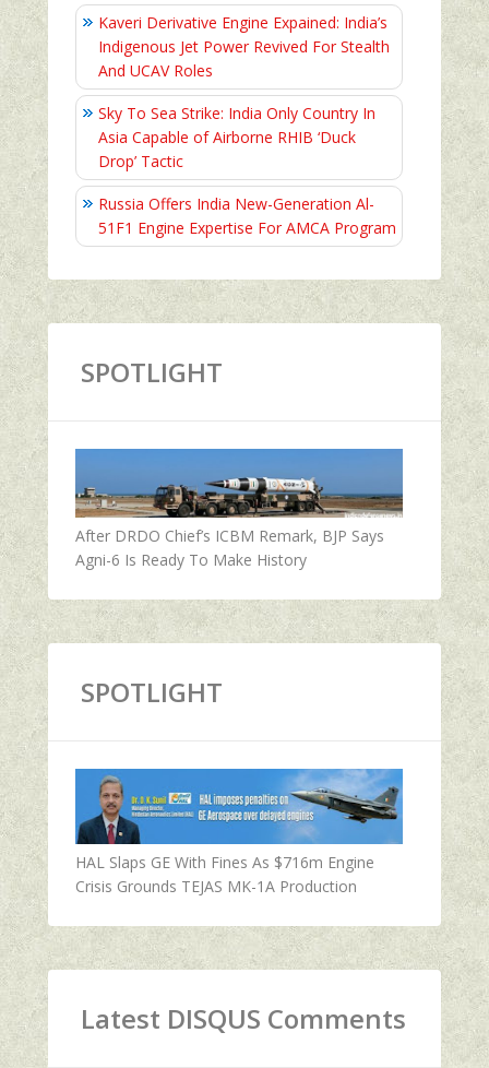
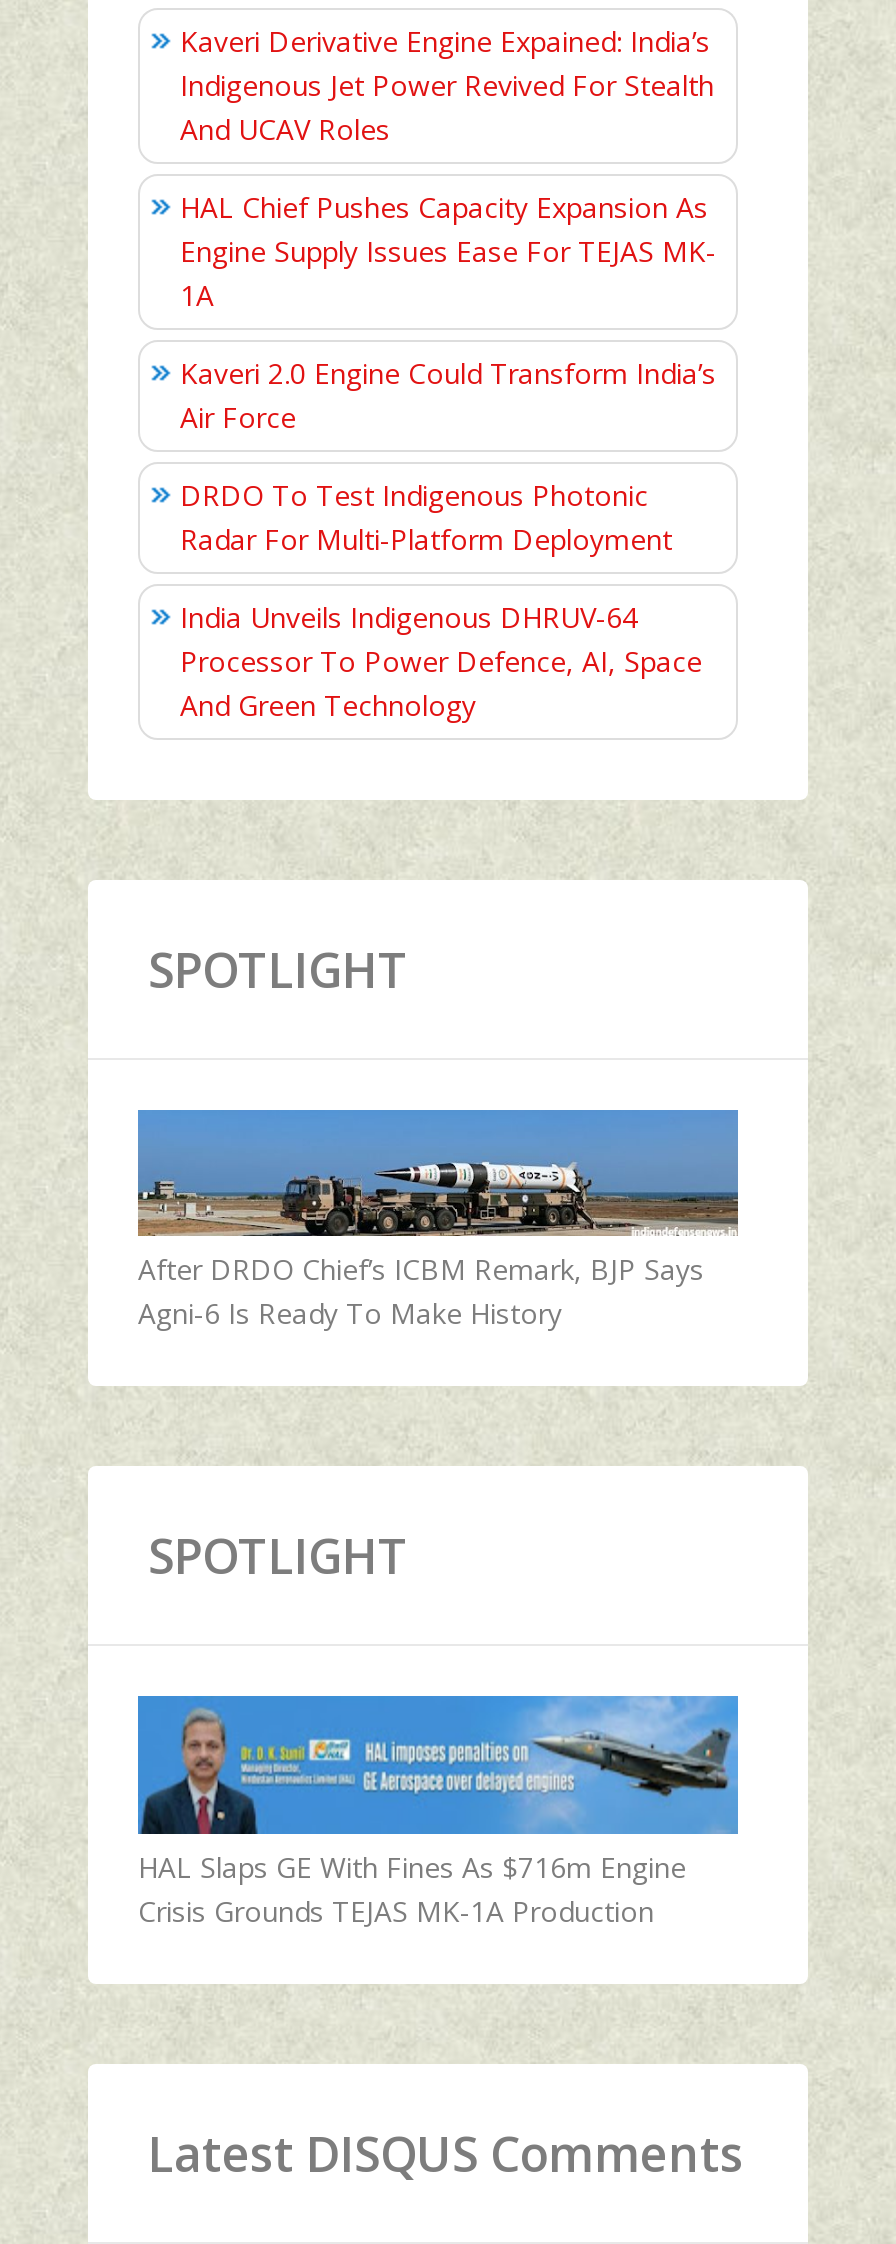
[98,103,396,238] Sky To Sea Strike: India Only Country In | Asia Capable of Airborne RHIB ‘Duck | Drop’ Tactic | Russia Offers India New-Generation Al- | 51F1 Engine Expertise For AMCA Program -> [180,188,716,724] HAL Chief Pushes Capacity Expansion As | Engine Supply Issues Ease For TEJAS MK- | 1A | Kaveri 2.0 Engine Could Transform India’s | Air Force | DRDO To Test Indigenous Photonic | Radar For Multi-Platform Deployment | India Unveils Indigenous DHRUV-64 | Processor To Power Defence, AI, Space | And Green Technology

